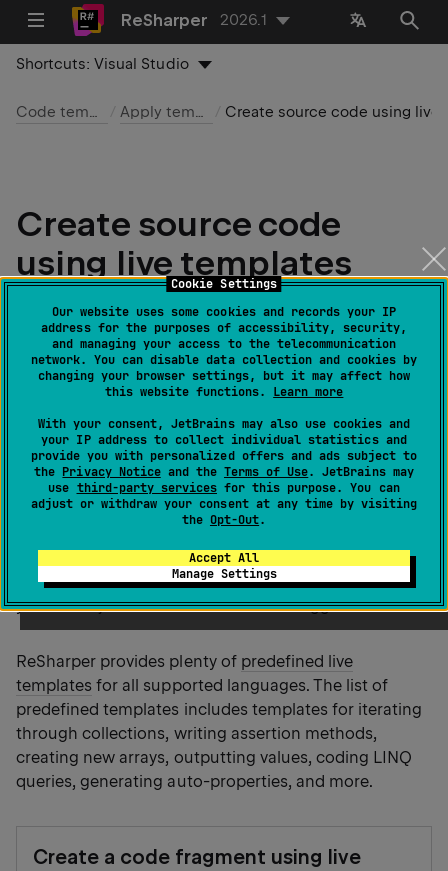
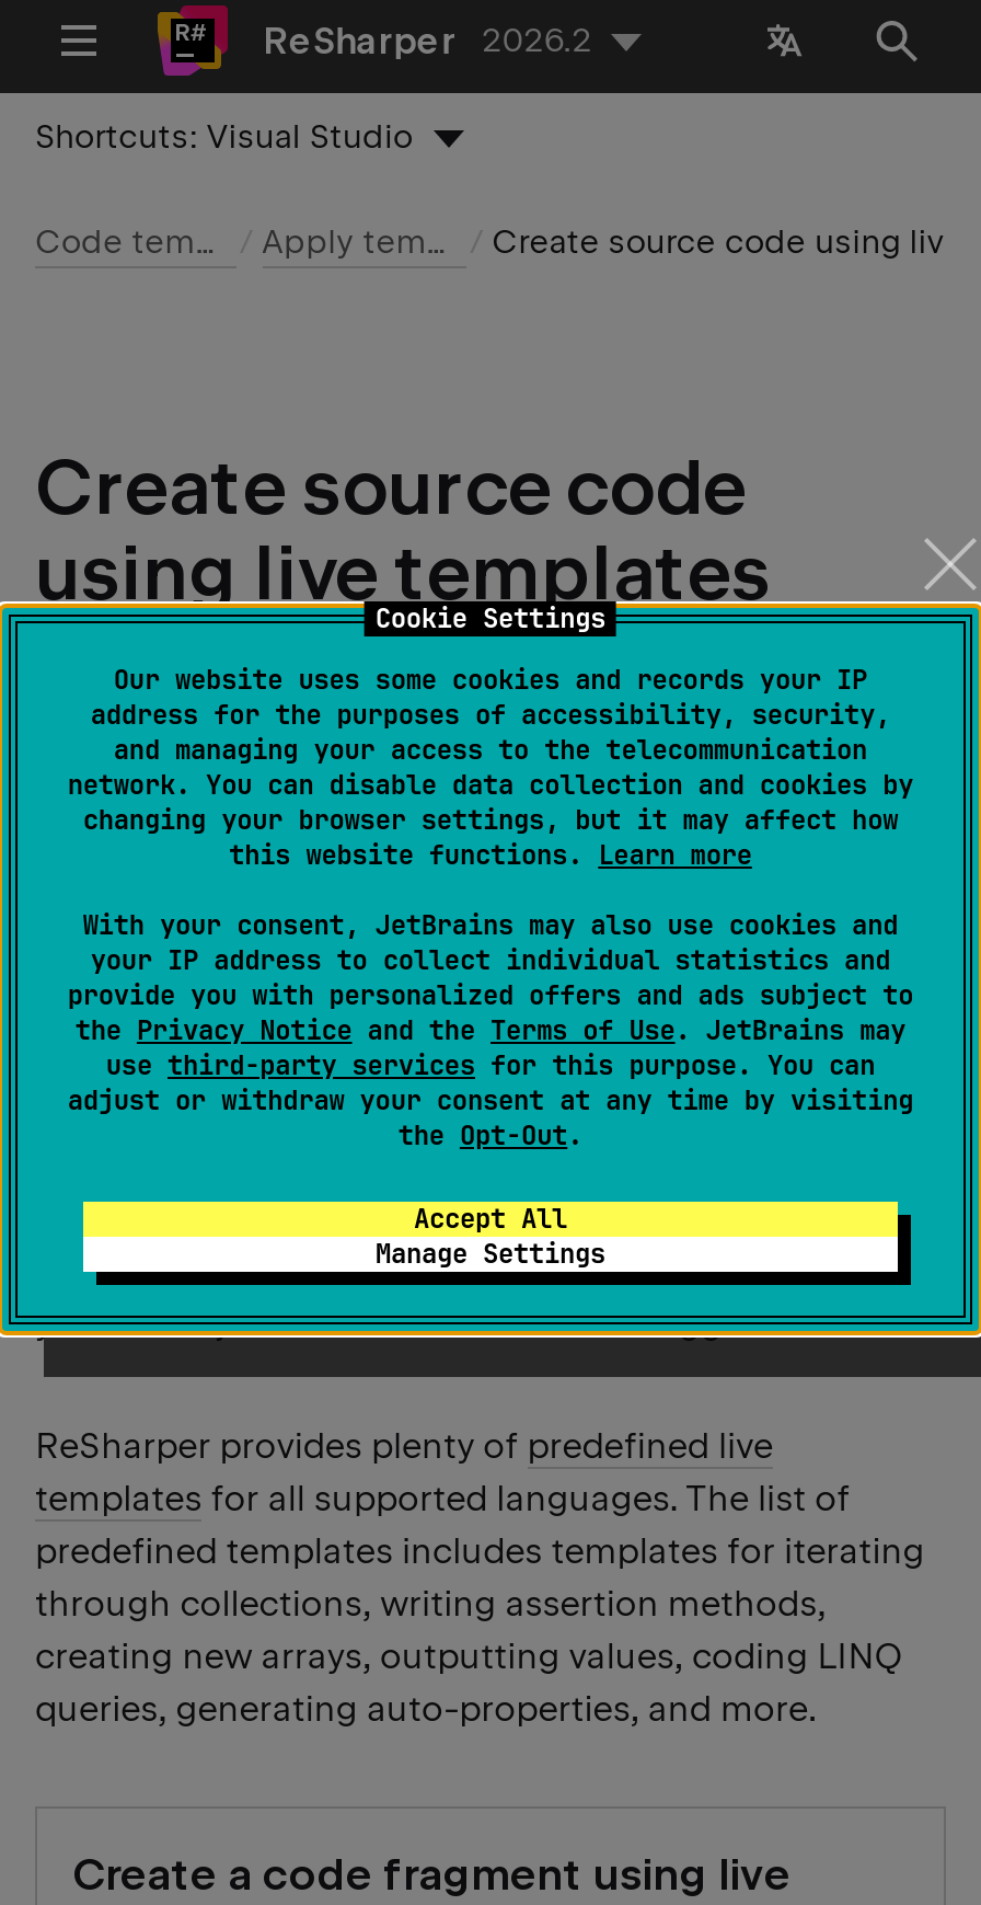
[120,10,267,30] ReSharper 2026.1 -> [263,19,592,62] ReSharper 2026.2

